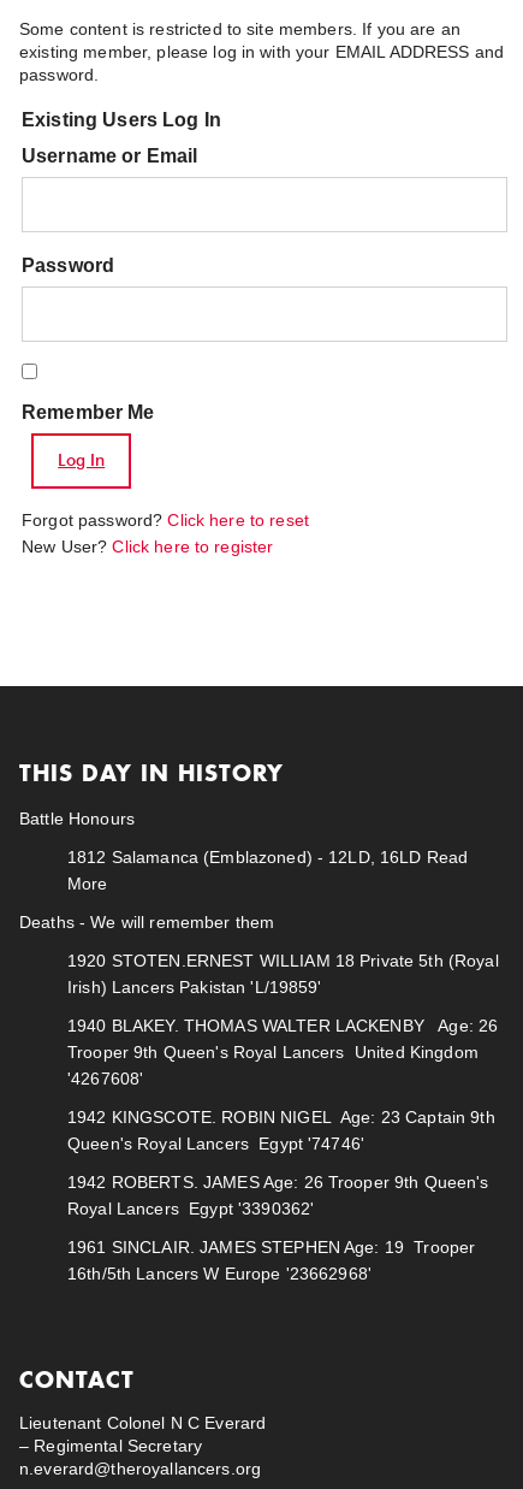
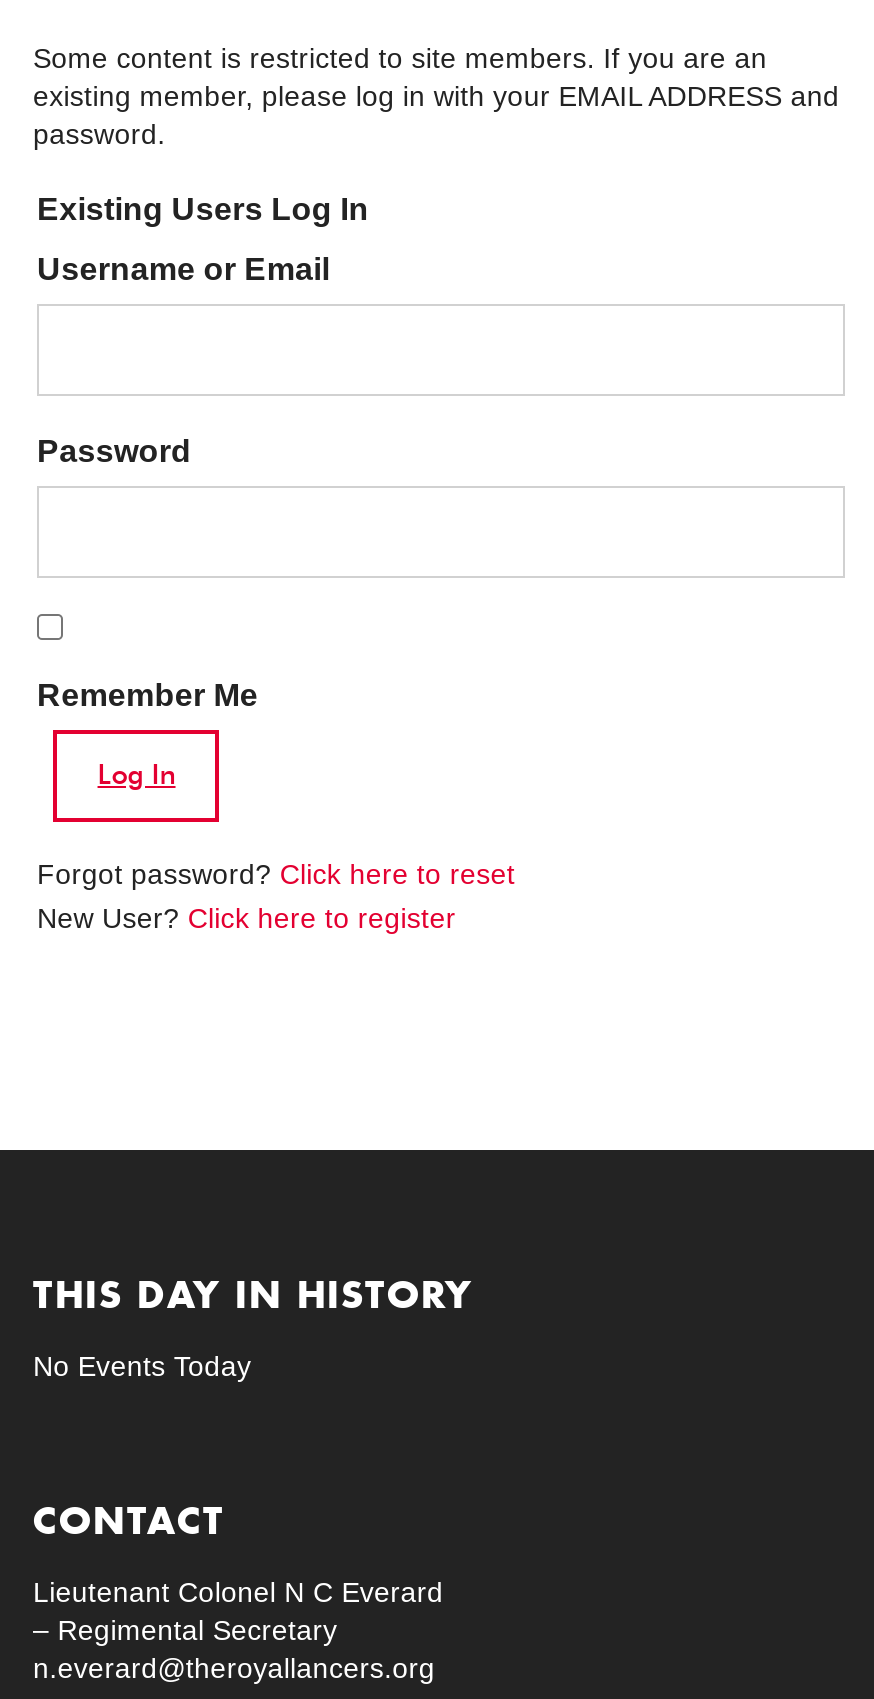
[19,809,499,1283] Battle Honours | 1812 Salamanca (Emblazoned) - 12LD, 16LD Read | More | Deaths - We will remember them | 1920 STOTEN.ERNEST WILLIAM 18 Private 5th (Royal | Irish) Lancers Pakistan 'L/19859' | 1940 BLAKEY. THOMAS WALTER LACKENBY Age: 26 | Trooper 9th Queen's Royal Lancers United Kingdom | '4267608' | 1942 KINGSCOTE. ROBIN NIGEL Age: 23 Captain 9th | Queen's Royal Lancers Egypt '74746' | 1942 ROBERTS. JAMES Age: 26 Trooper 9th Queen's | Royal Lancers Egypt '3390362' | 1961 SINCLAIR. JAMES STEPHEN Age: 19 Trooper | 16th/5th Lancers W Europe '23662968' -> [33,1350,251,1382] No Events Today

